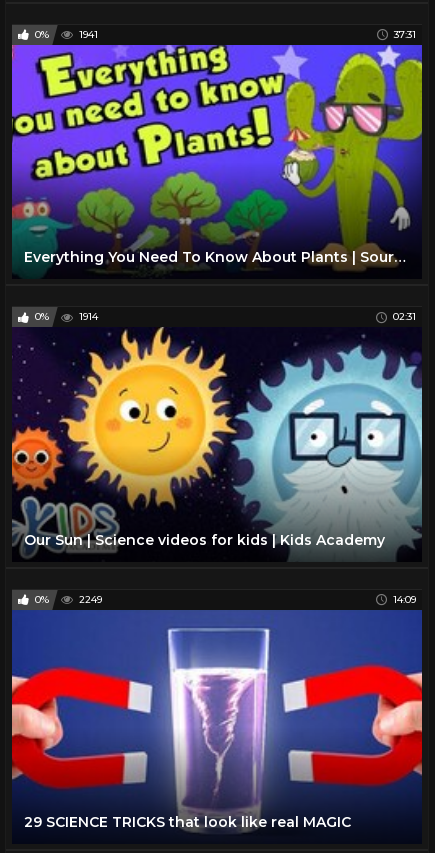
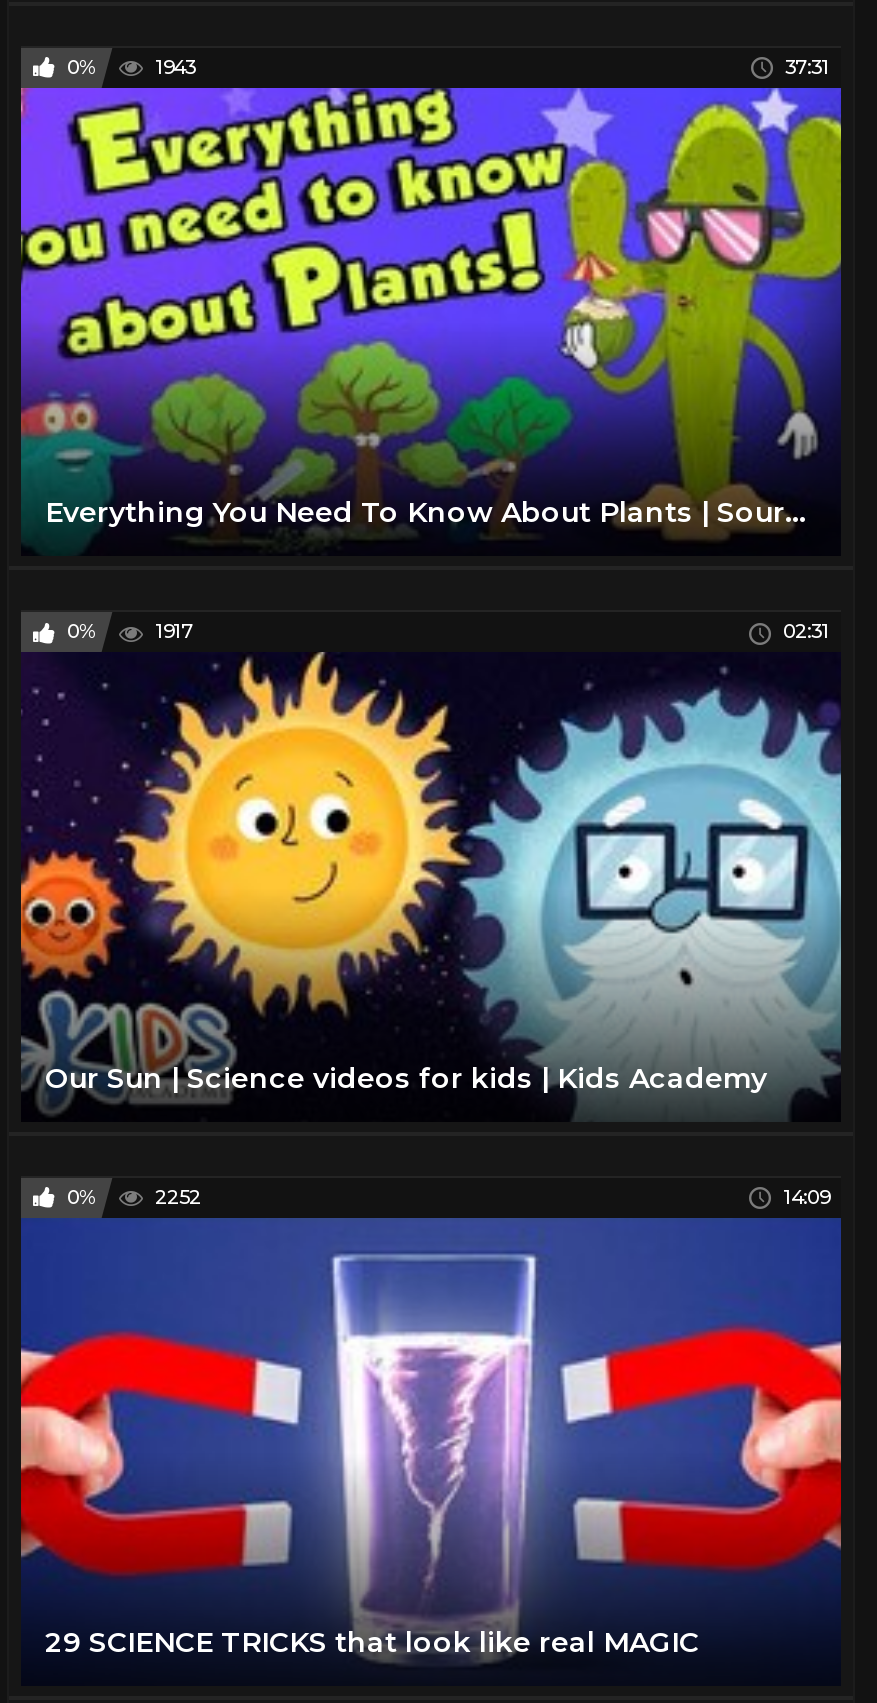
[79,28,98,41] 1941 -> [155,54,195,80] 1943
[79,310,98,323] 1914 -> [155,619,193,645] 1917
[79,593,102,606] 2249 -> [155,1183,201,1209] 2252

